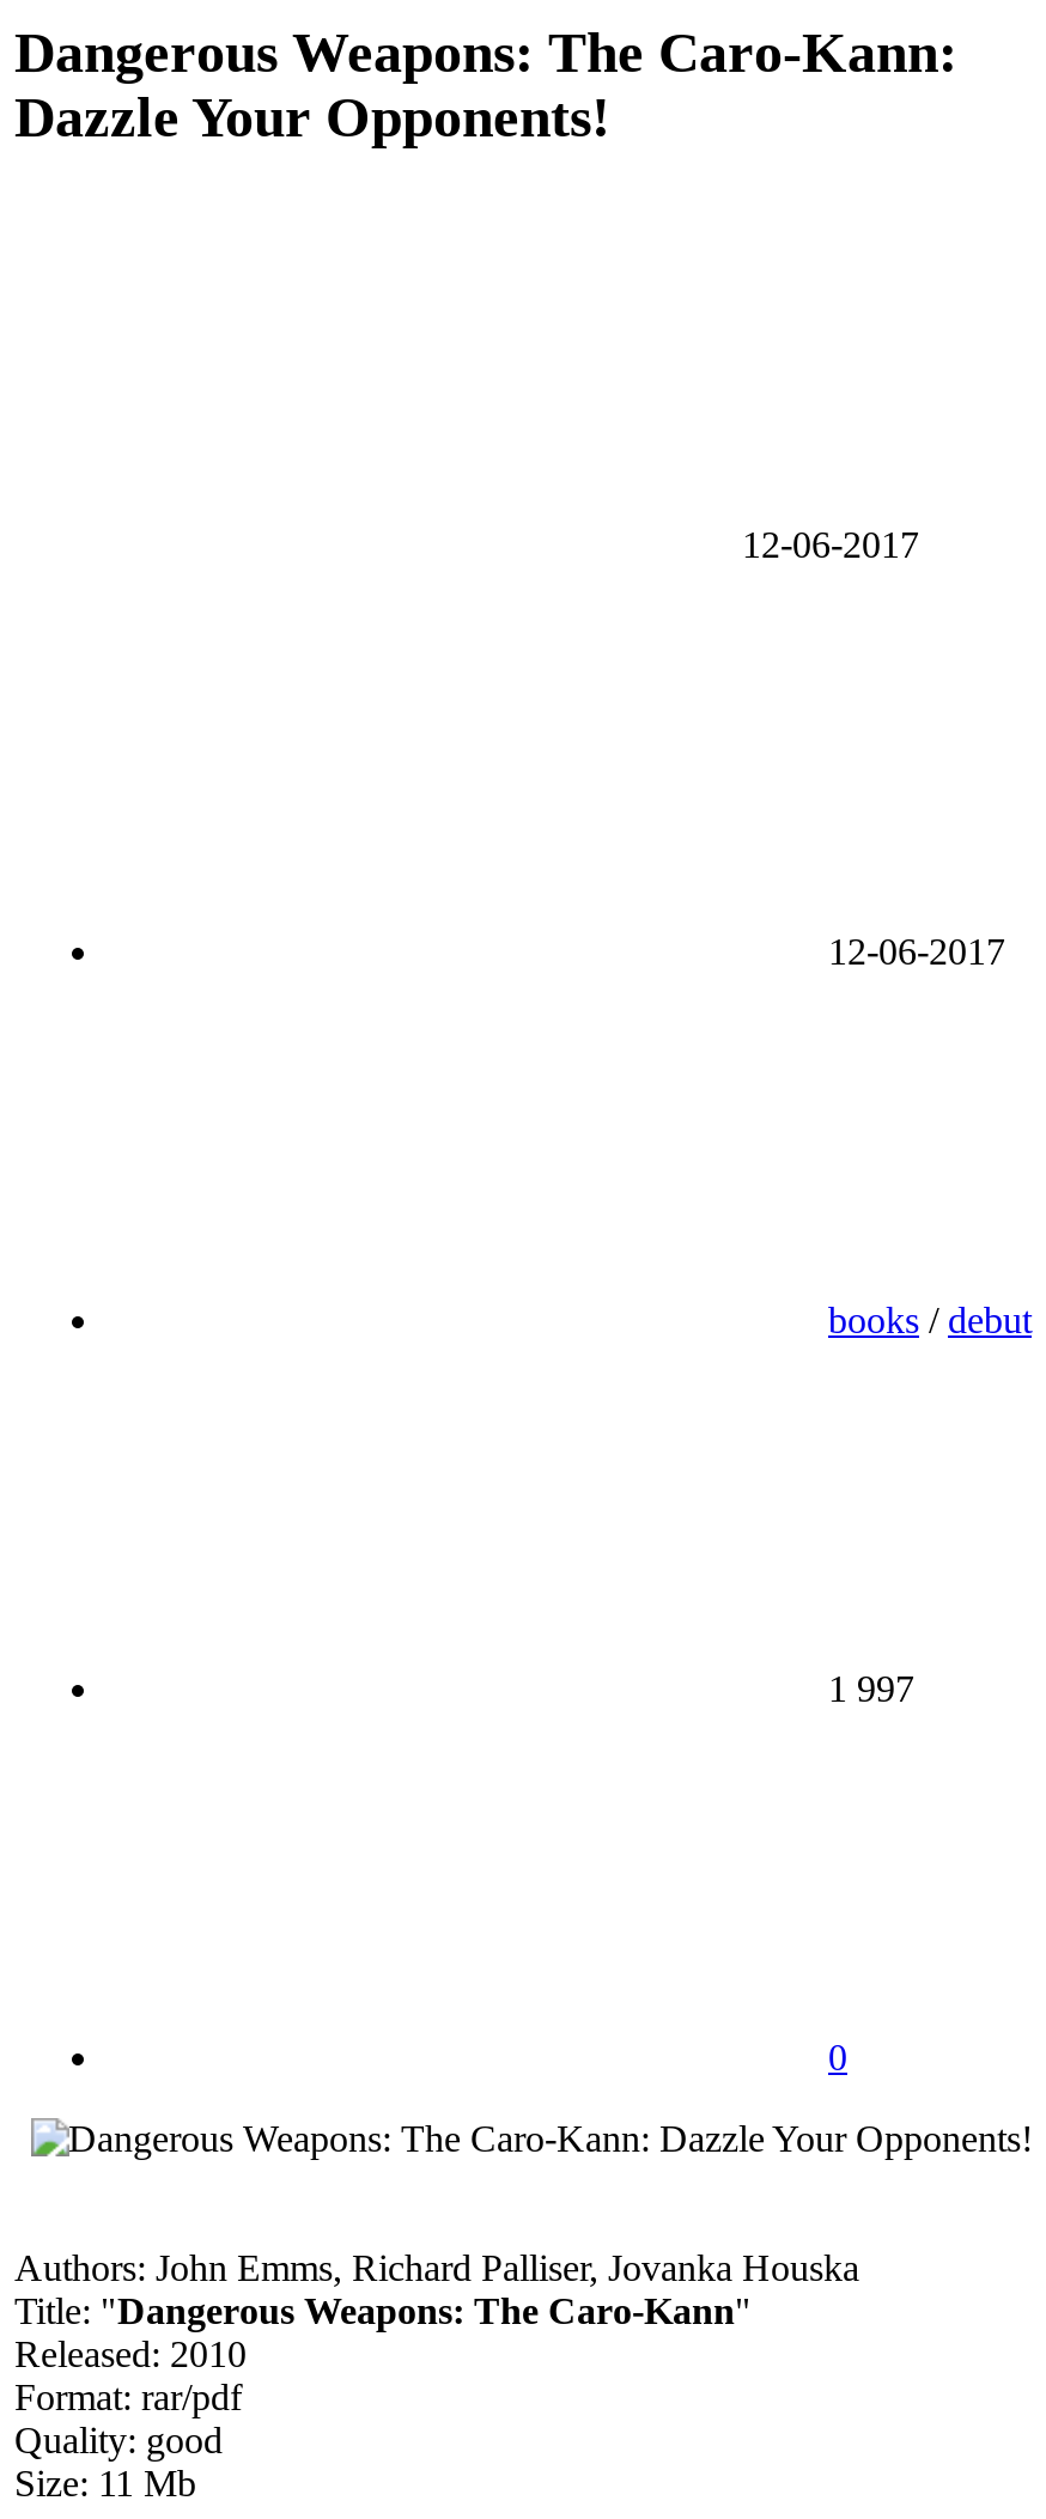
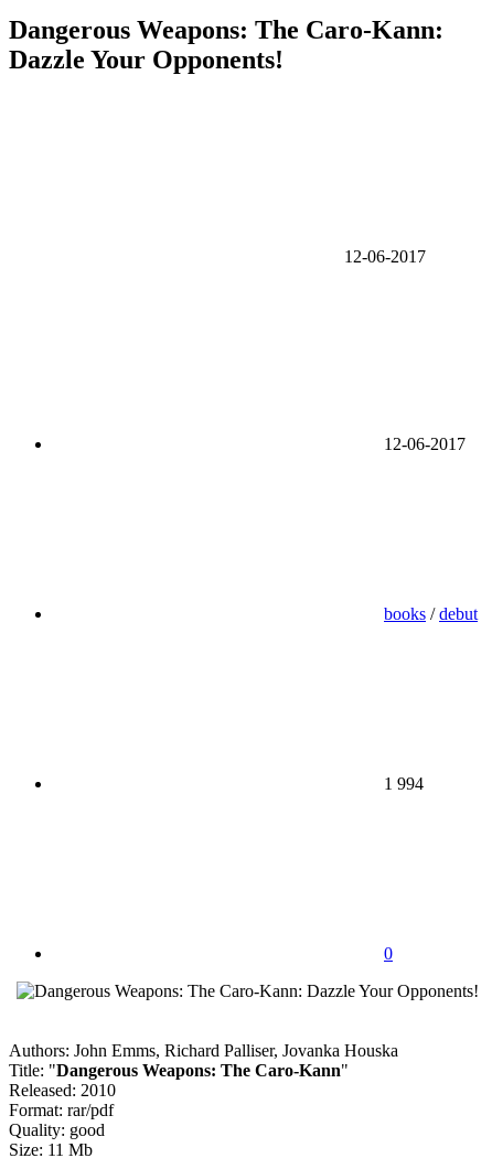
[828,1668,914,1708] 1 997 -> [384,774,424,793] 1 994

